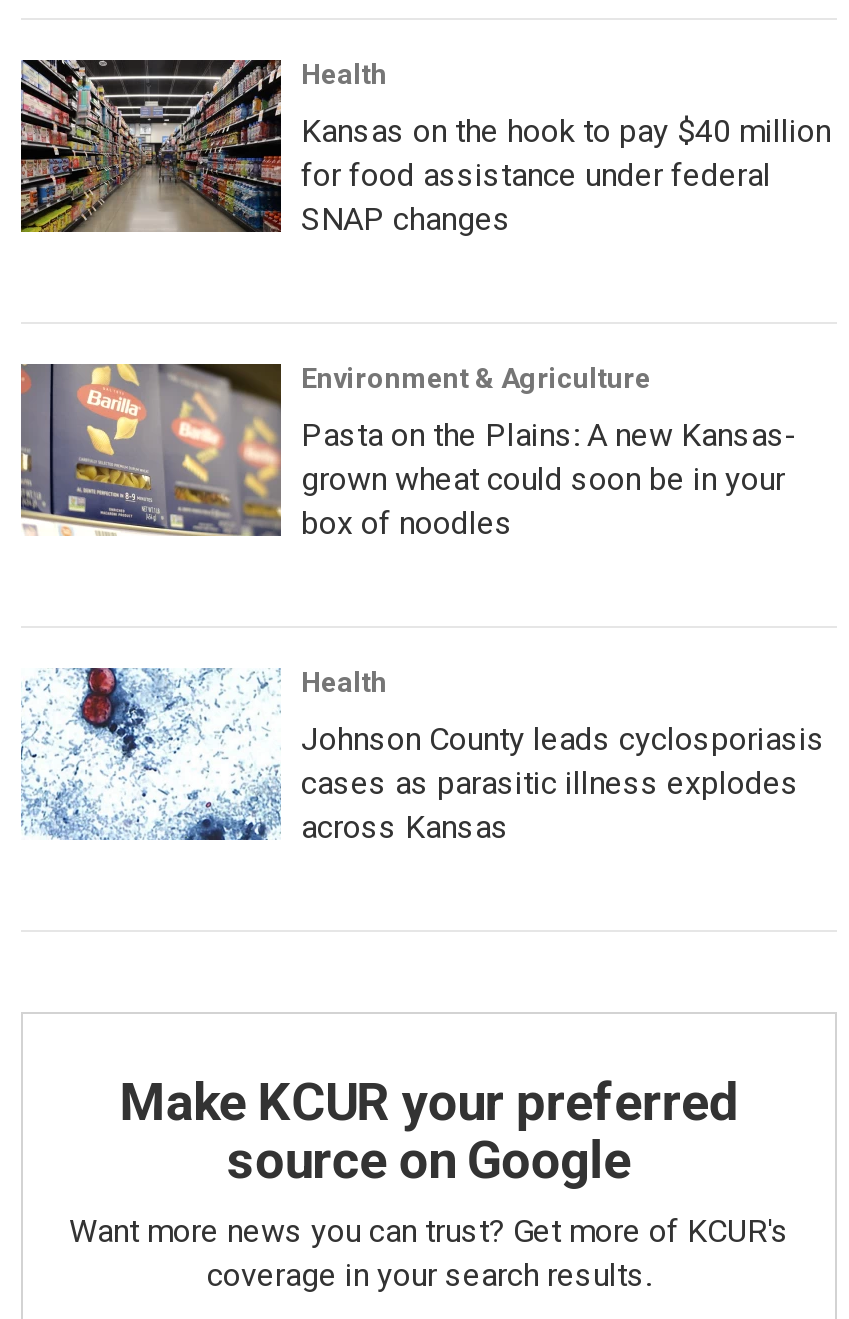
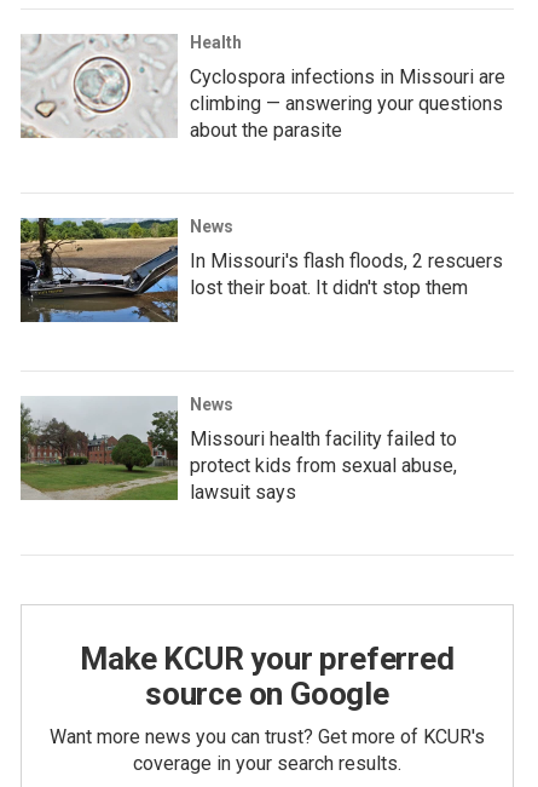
[19,58,831,238] [image] | Kansas on the hook to pay $40 million | for food assistance under federal | SNAP changes -> [21,34,505,142] [image] | Cyclospora infections in Missouri are | climbing — answering your questions | about the parasite
[19,362,651,538] [image] | Environment & Agriculture -> [19,217,233,323] [image] | News
[301,416,797,542] Pasta on the Plains: A new Kansas- | grown wheat could soon be in your | box of noodles -> [190,250,503,299] In Missouri's flash floods, 2 rescuers | lost their boat. It didn't stop them
[21,666,387,842] [image] | Health -> [19,395,233,501] [image] | News
[301,720,825,846] Johnson County leads cyclosporiasis | cases as parasitic illness explodes | across Kansas -> [190,428,457,504] Missouri health facility failed to | protect kids from sexual abuse, | lawsuit says

